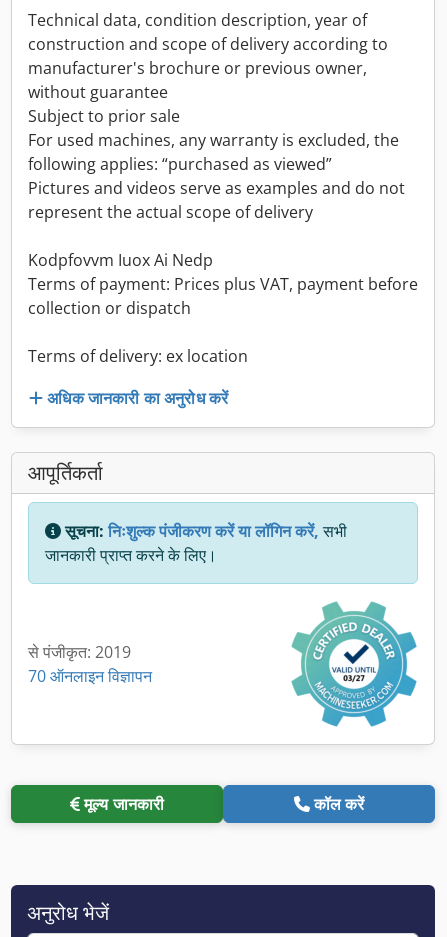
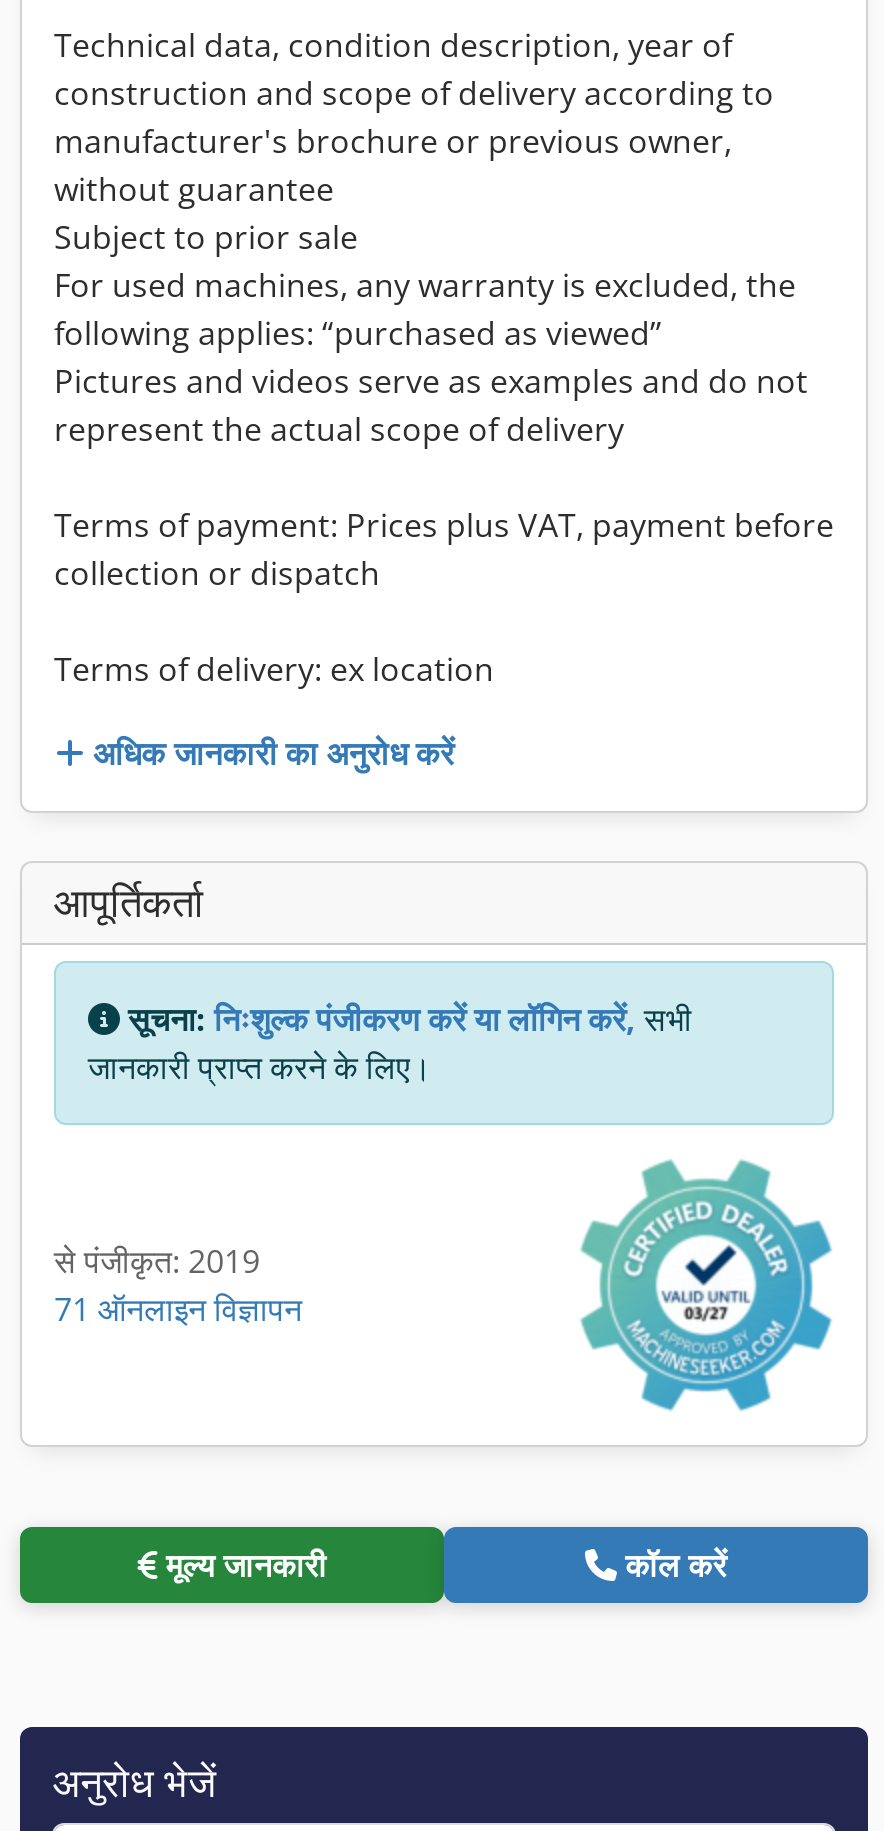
[28,249,213,271] Kodpfovvm Iuox Ai Nedp -> none
[28,665,152,687] 70 ऑनलाइन विज्ञापन -> [54,1286,302,1330] 71 ऑनलाइन विज्ञापन

